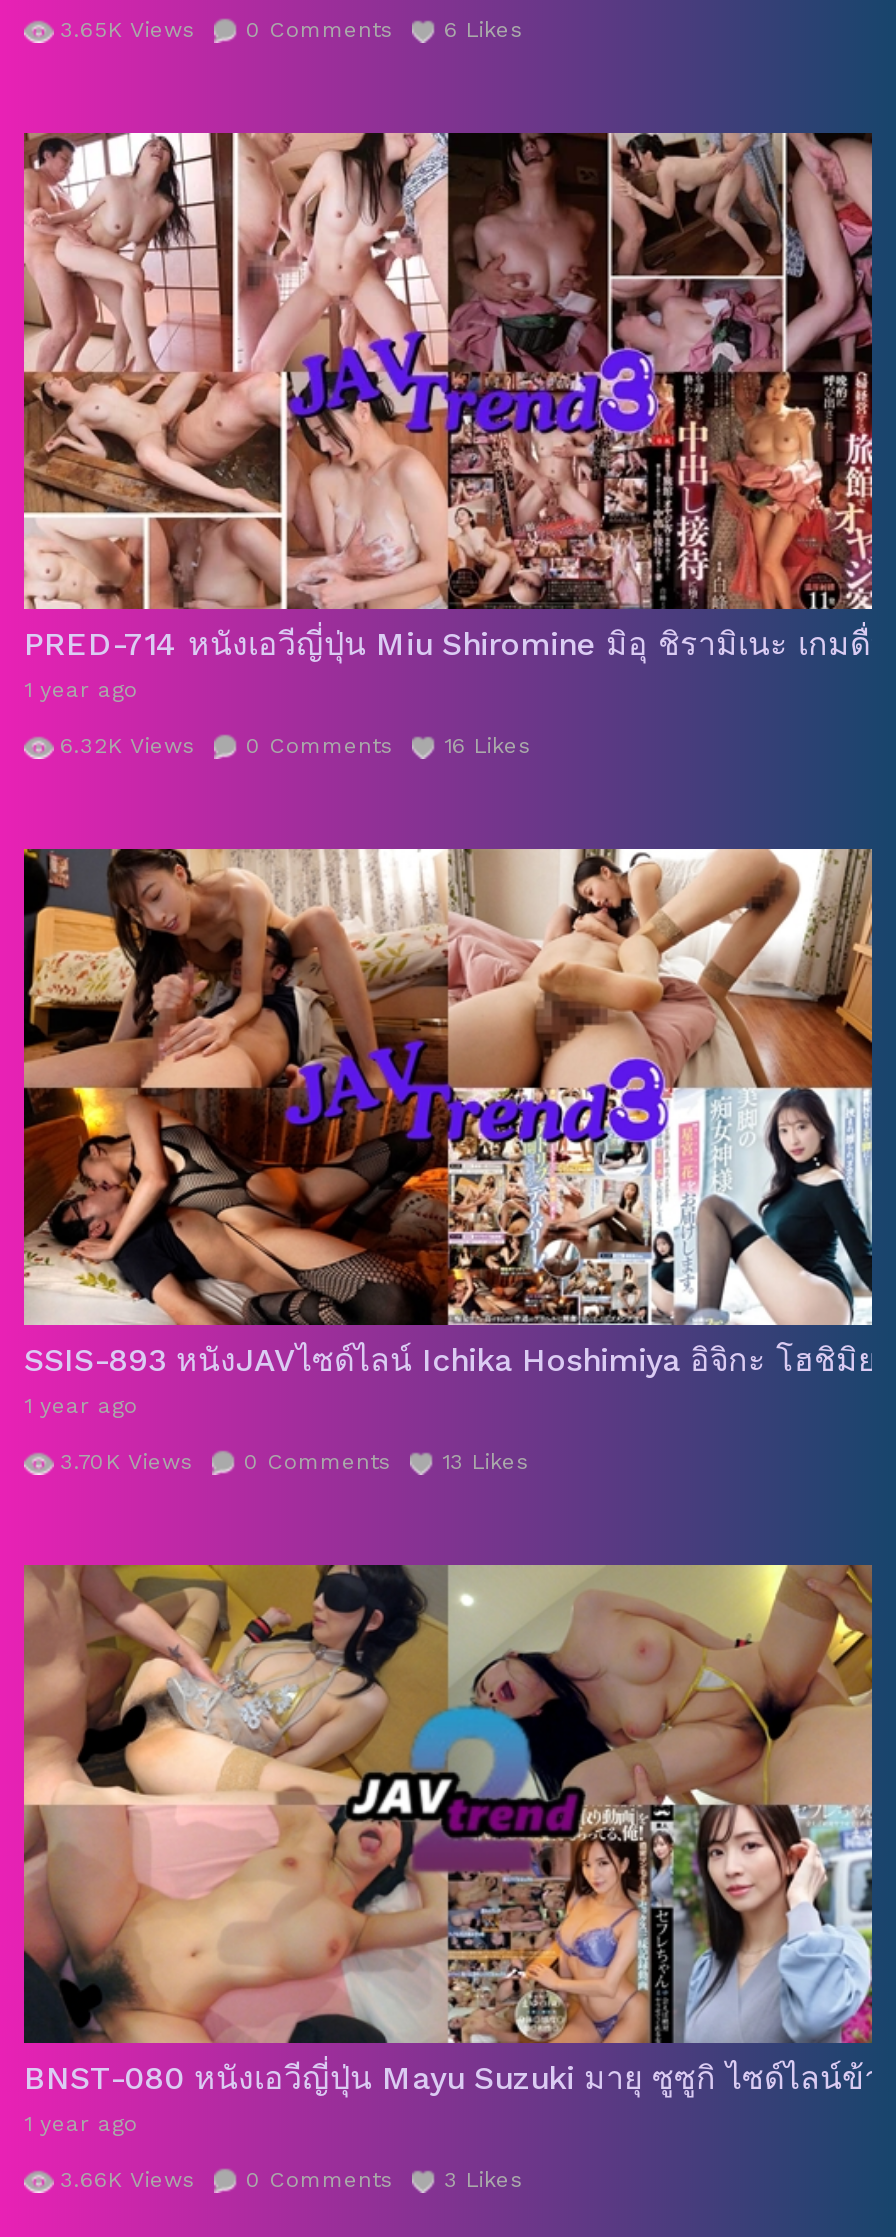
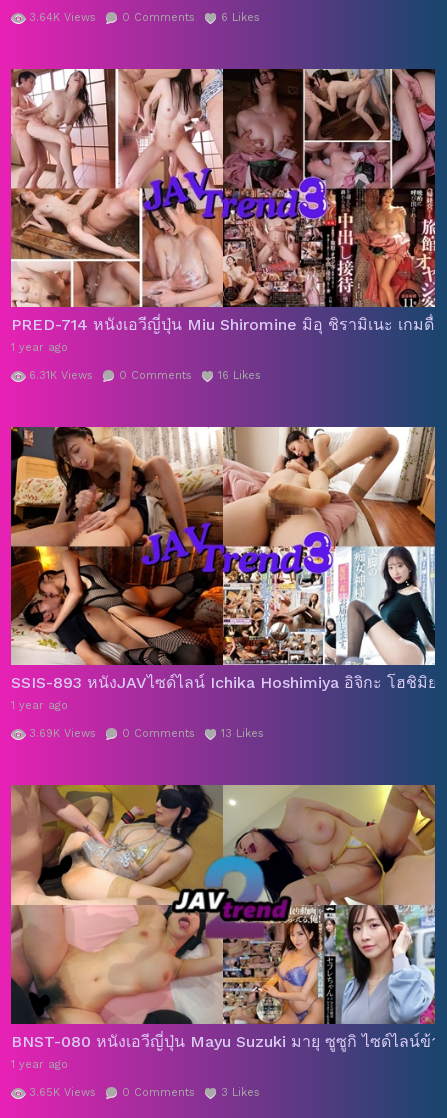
[60,17,522,43] 3.65K Views 0 Comments 6 Likes -> [29,11,260,24] 3.64K Views 0 Comments 6 Likes
[60,733,530,759] 6.32K Views 0 Comments 16 Likes -> [29,369,261,382] 6.31K Views 0 Comments 16 Likes
[60,1450,528,1476] 3.70K Views 0 Comments 13 Likes -> [29,727,264,740] 3.69K Views 0 Comments 13 Likes
[60,2166,522,2192] 3.66K Views 0 Comments 3 Likes -> [29,1086,260,1099] 3.65K Views 0 Comments 3 Likes

